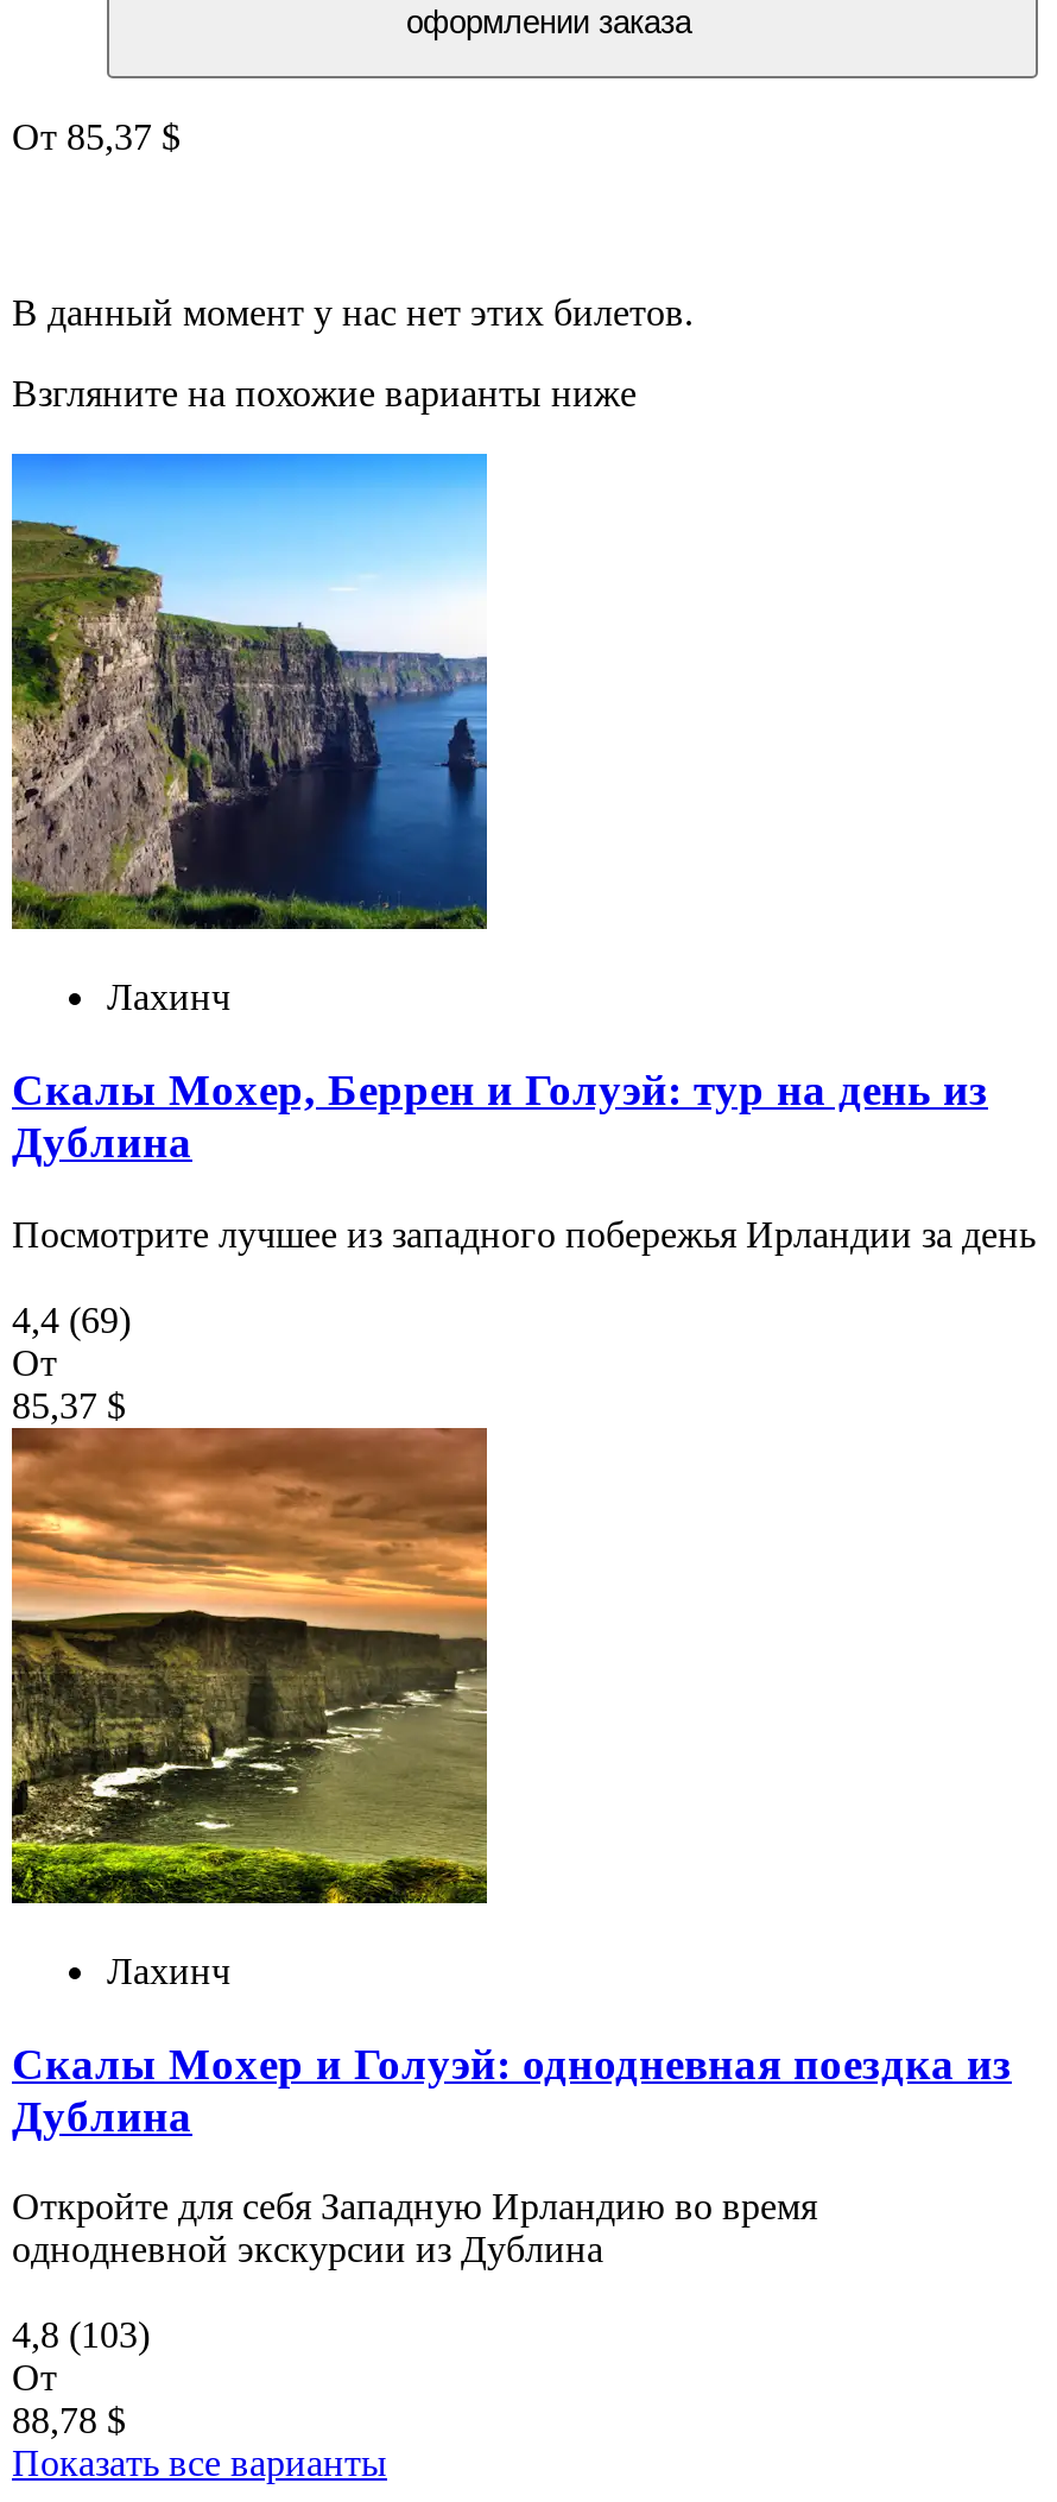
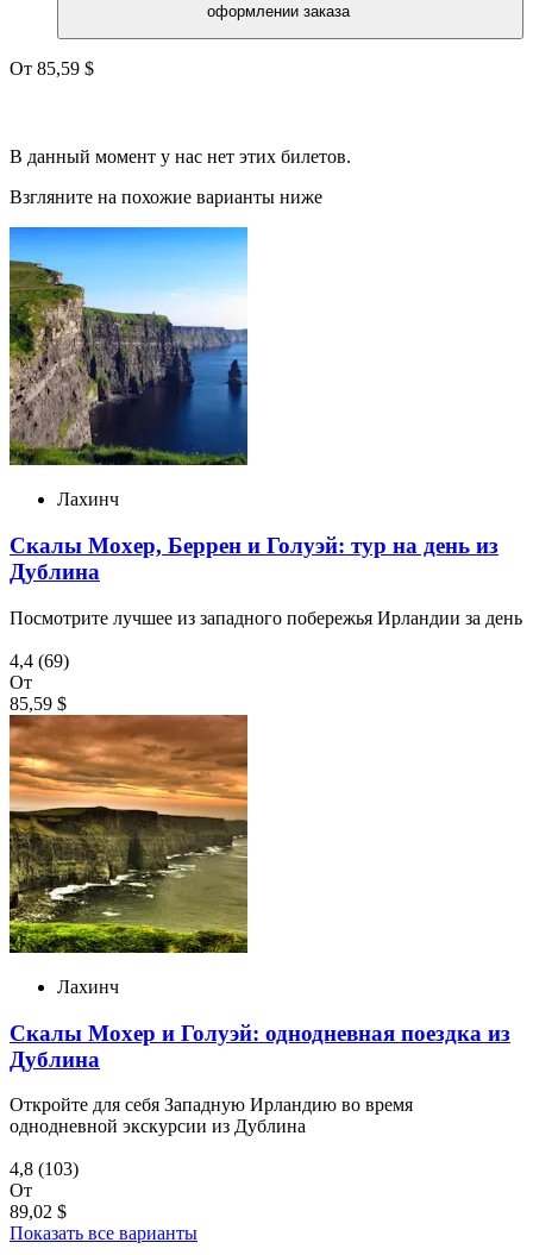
[12,117,181,158] От 85,37 $ -> [10,59,94,79] От 85,59 $
[12,1385,126,1425] 85,37 $ -> [10,693,67,714] 85,59 $
[12,2401,126,2441] 88,78 $ -> [10,1202,67,1222] 89,02 $

